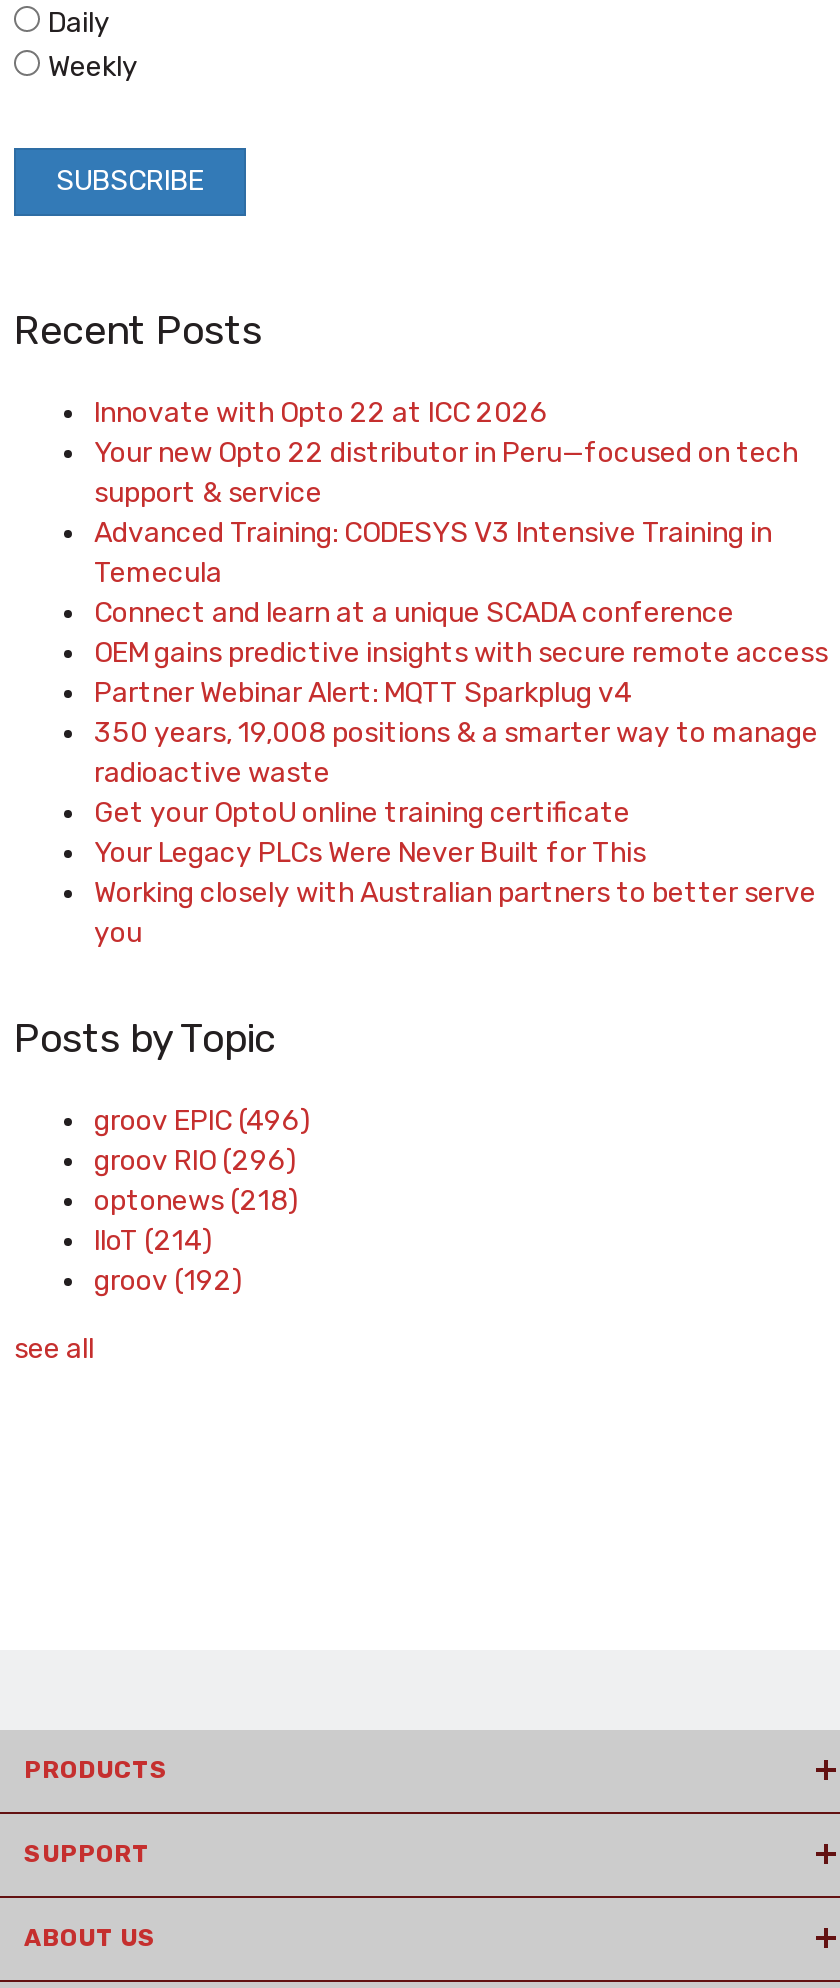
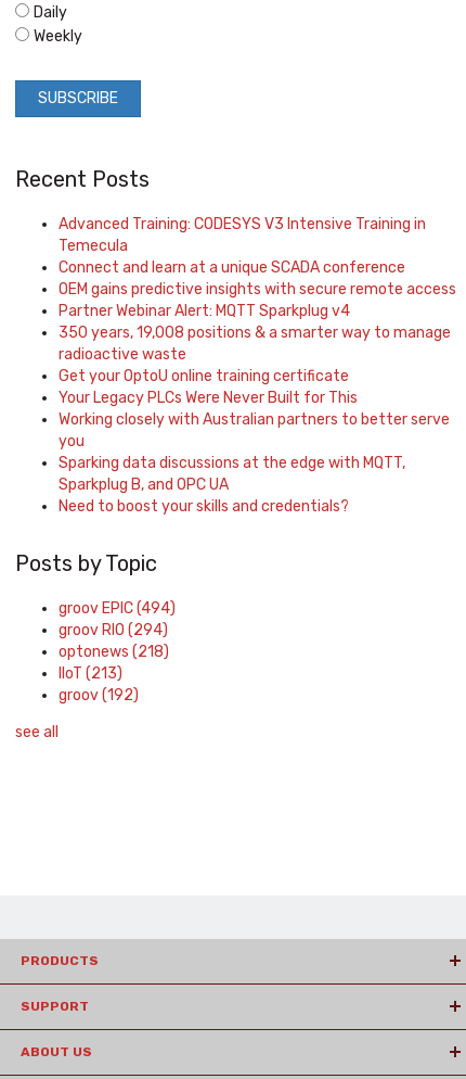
[94,396,798,510] Innovate with Opto 22 at ICC 2026 | Your new Opto 22 distributor in Peru—focused on tech | support & service -> none
moved [94,516,828,950] -> [59,215,456,451]: Advanced Training: CODESYS V3 Intensive Training in | Temecula | Connect and learn at a unique SCADA conference | ... | Working closely with Australian partners to better serve | you
none -> [59,454,405,516] Sparking data discussions at the edge with MQTT, | Sparkplug B, and OPC UA | Need to boost your skills and credentials?
[94,1104,310,1138] groov EPIC (496) -> [59,599,176,618] groov EPIC (494)
[94,1144,296,1178] groov RIO (296) -> [59,621,168,640] groov RIO (294)
[94,1224,212,1258] IIoT (214) -> [59,665,122,683] IIoT (213)

